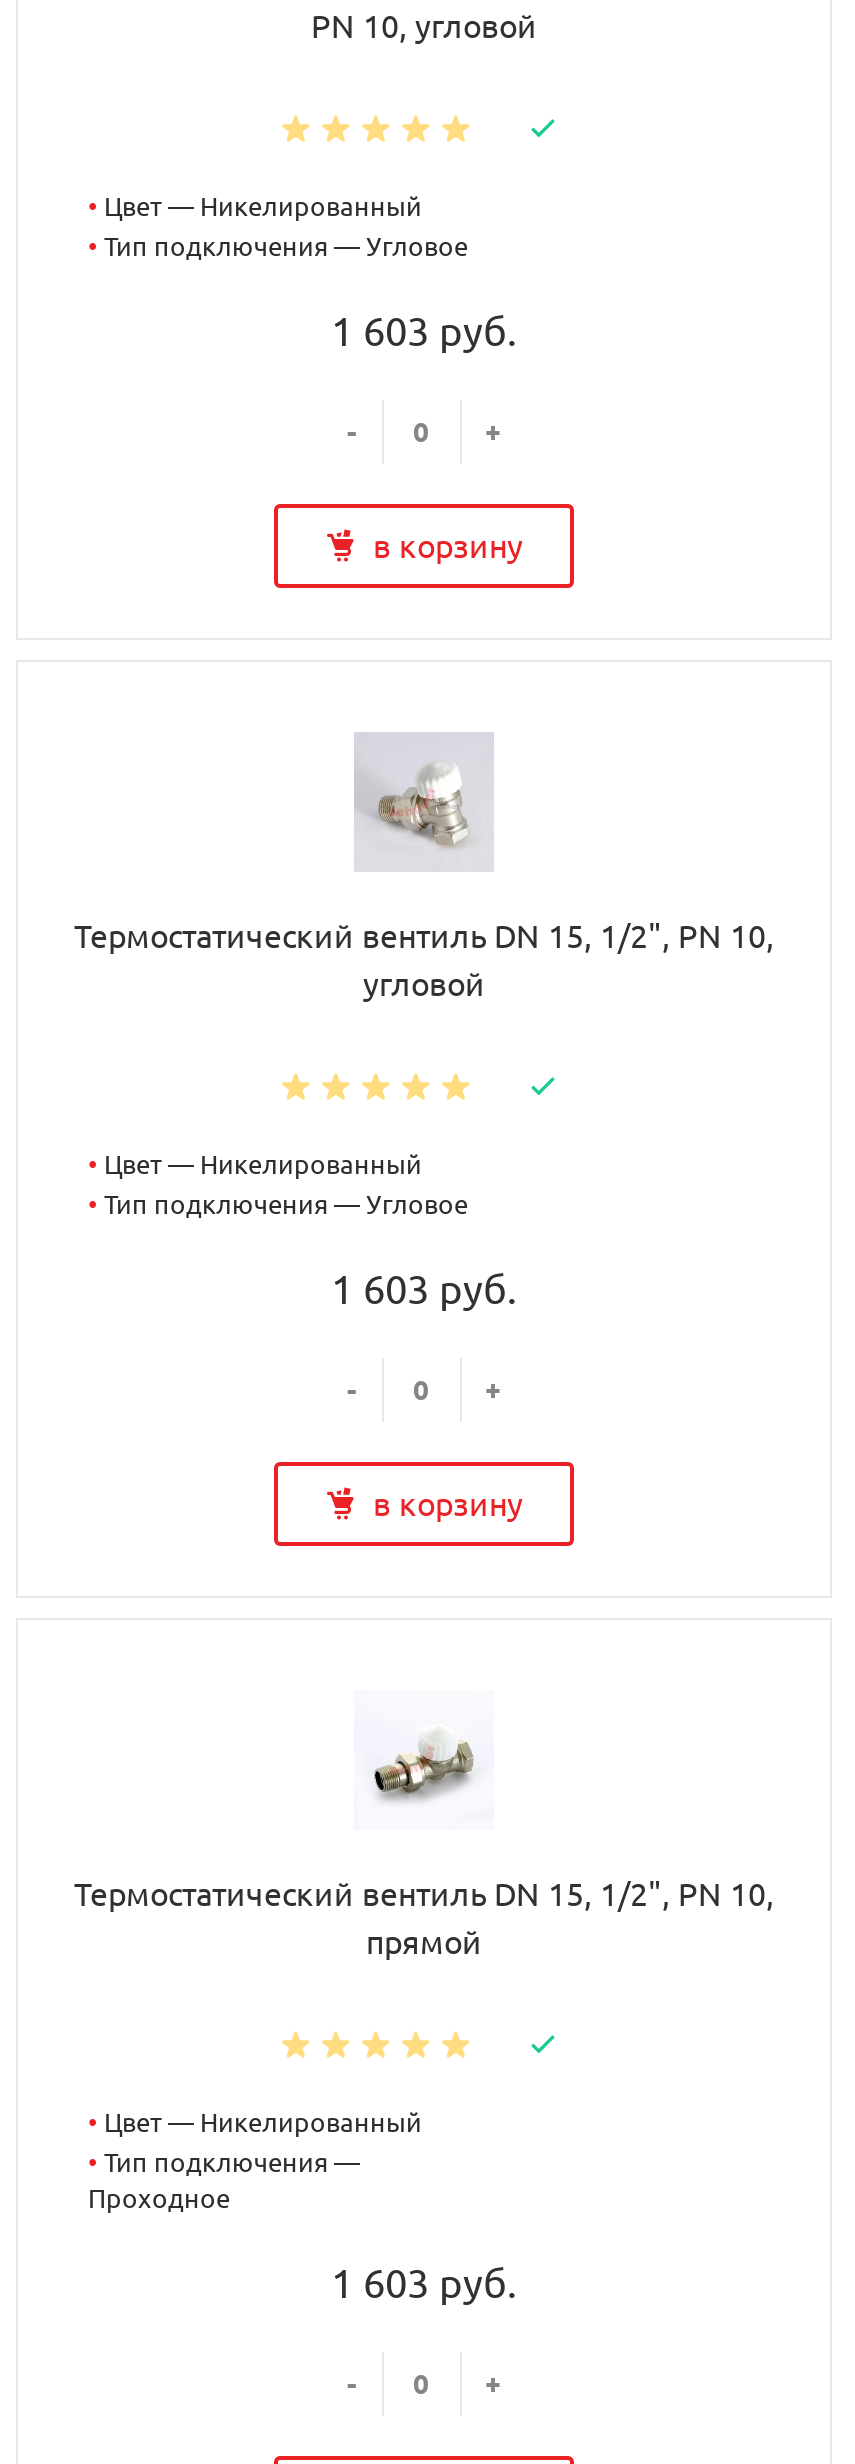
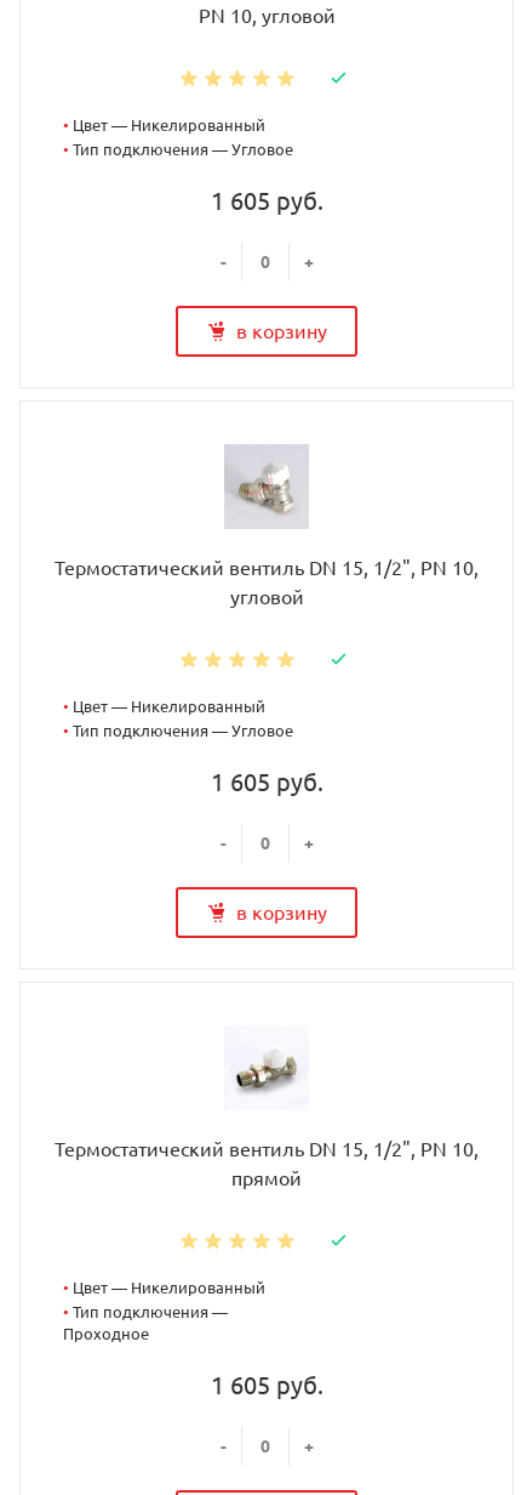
[331,307,517,353] 1 603 руб. -> [210,187,323,214] 1 605 руб.
[331,1266,517,1312] 1 603 руб. -> [210,768,323,796] 1 605 руб.
[331,2261,517,2307] 1 603 руб. -> [210,1372,323,1400] 1 605 руб.

